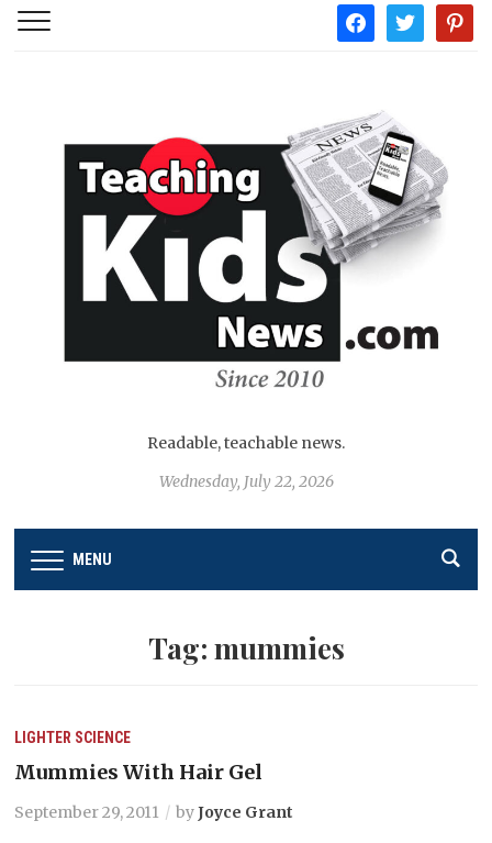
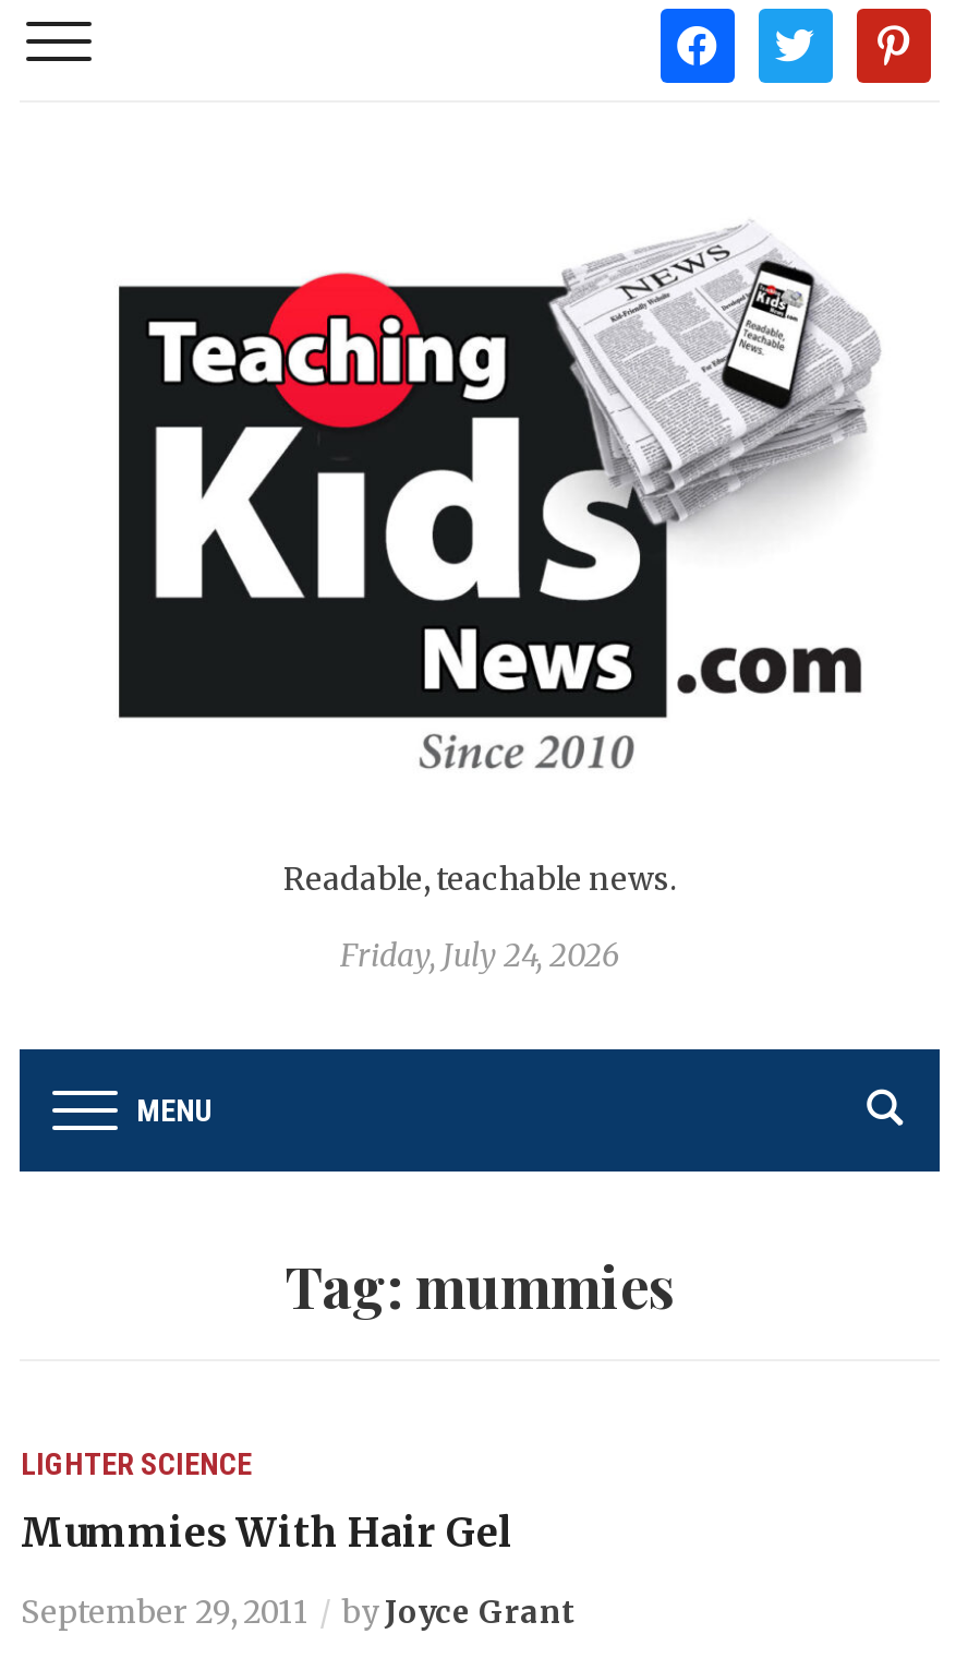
[159,472,333,492] Wednesday, July 22, 2026 -> [340,936,619,975] Friday, July 24, 2026

